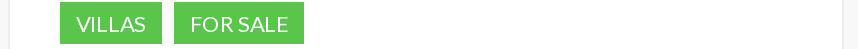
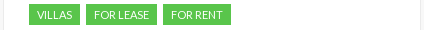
[190,10,288,36] FOR SALE -> [94,8,223,21] FOR LEASE | FOR RENT

